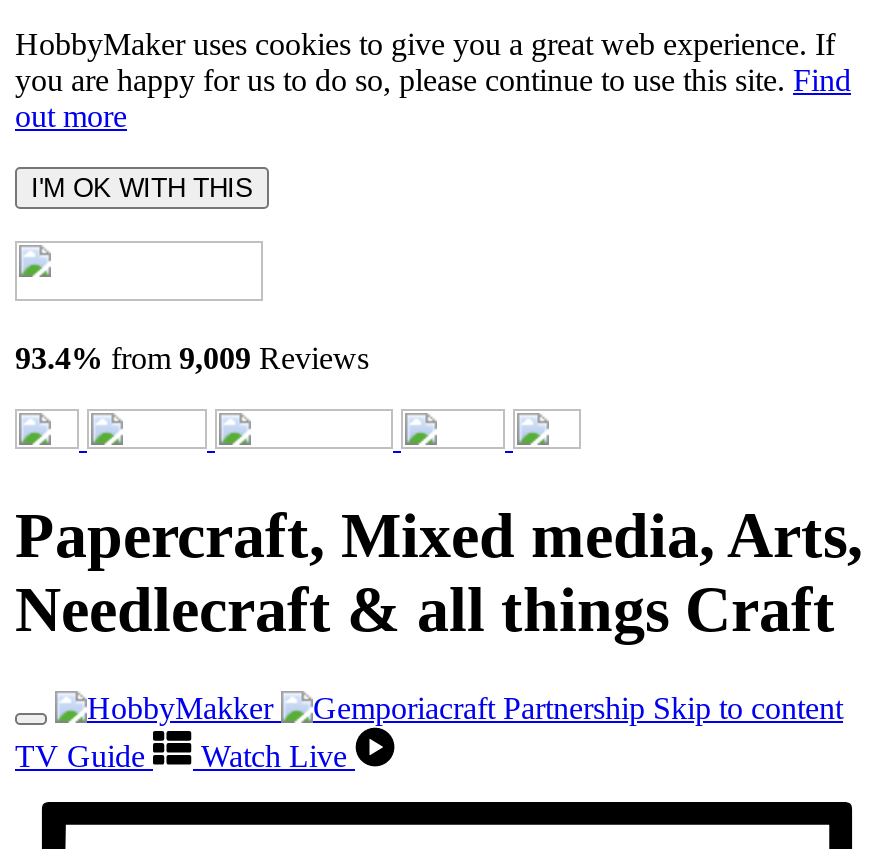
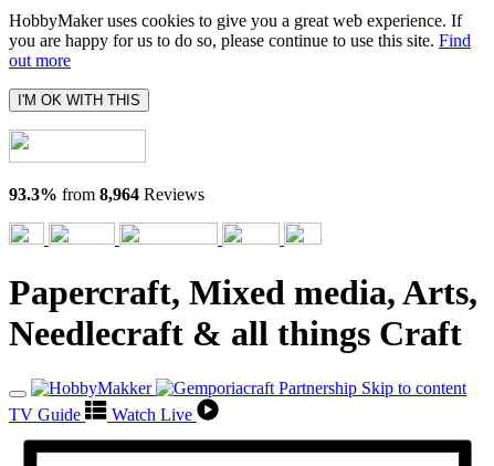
[15,341,369,375] 93.4% from 9,009 Reviews -> [9,185,204,204] 93.3% from 8,964 Reviews

